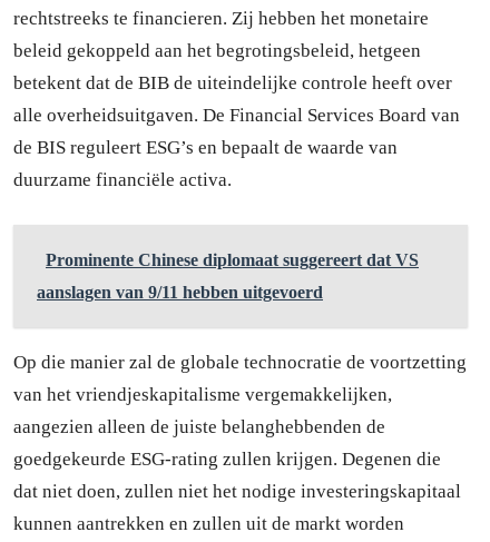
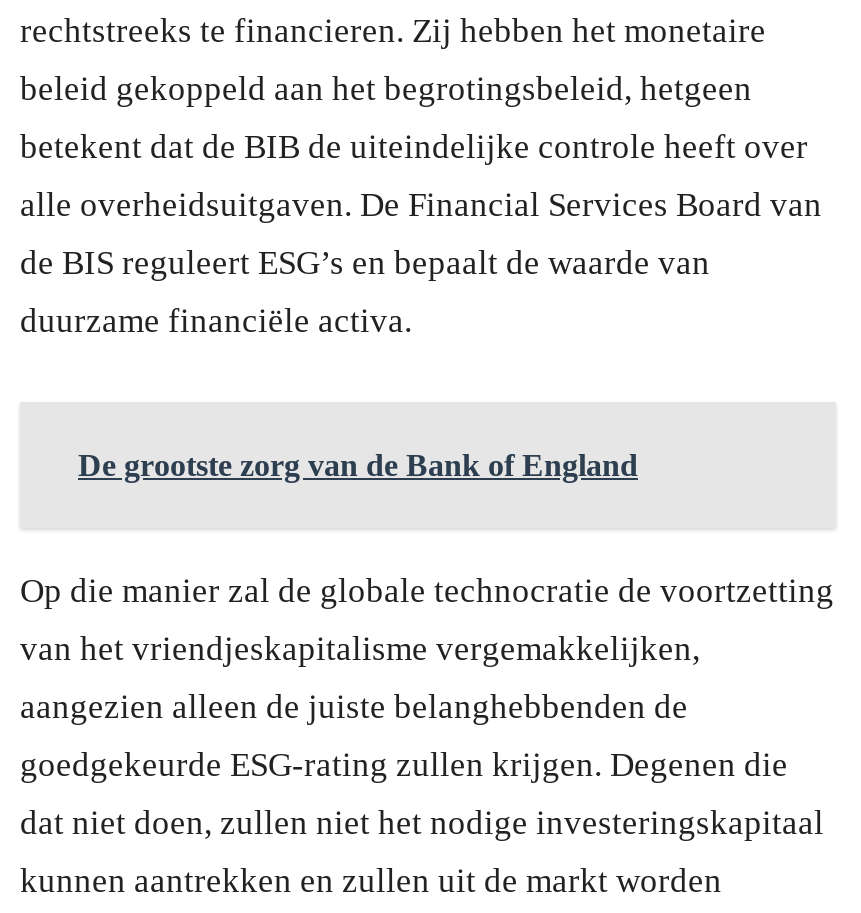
[37,250,419,301] Prominente Chinese diplomaat suggereert dat VS | aanslagen van 9/11 hebben uitgevoerd -> [78,447,638,481] De grootste zorg van de Bank of England

